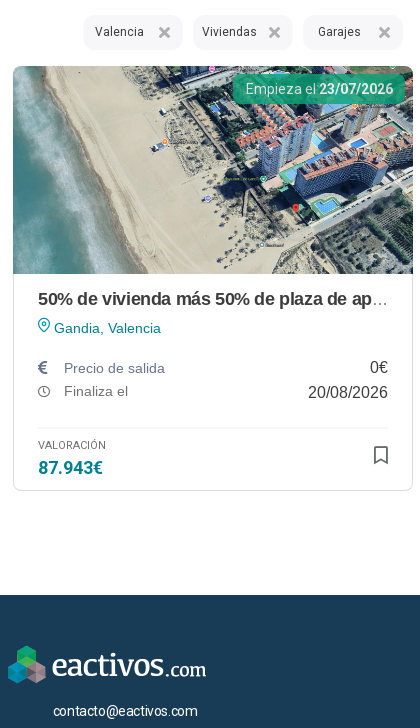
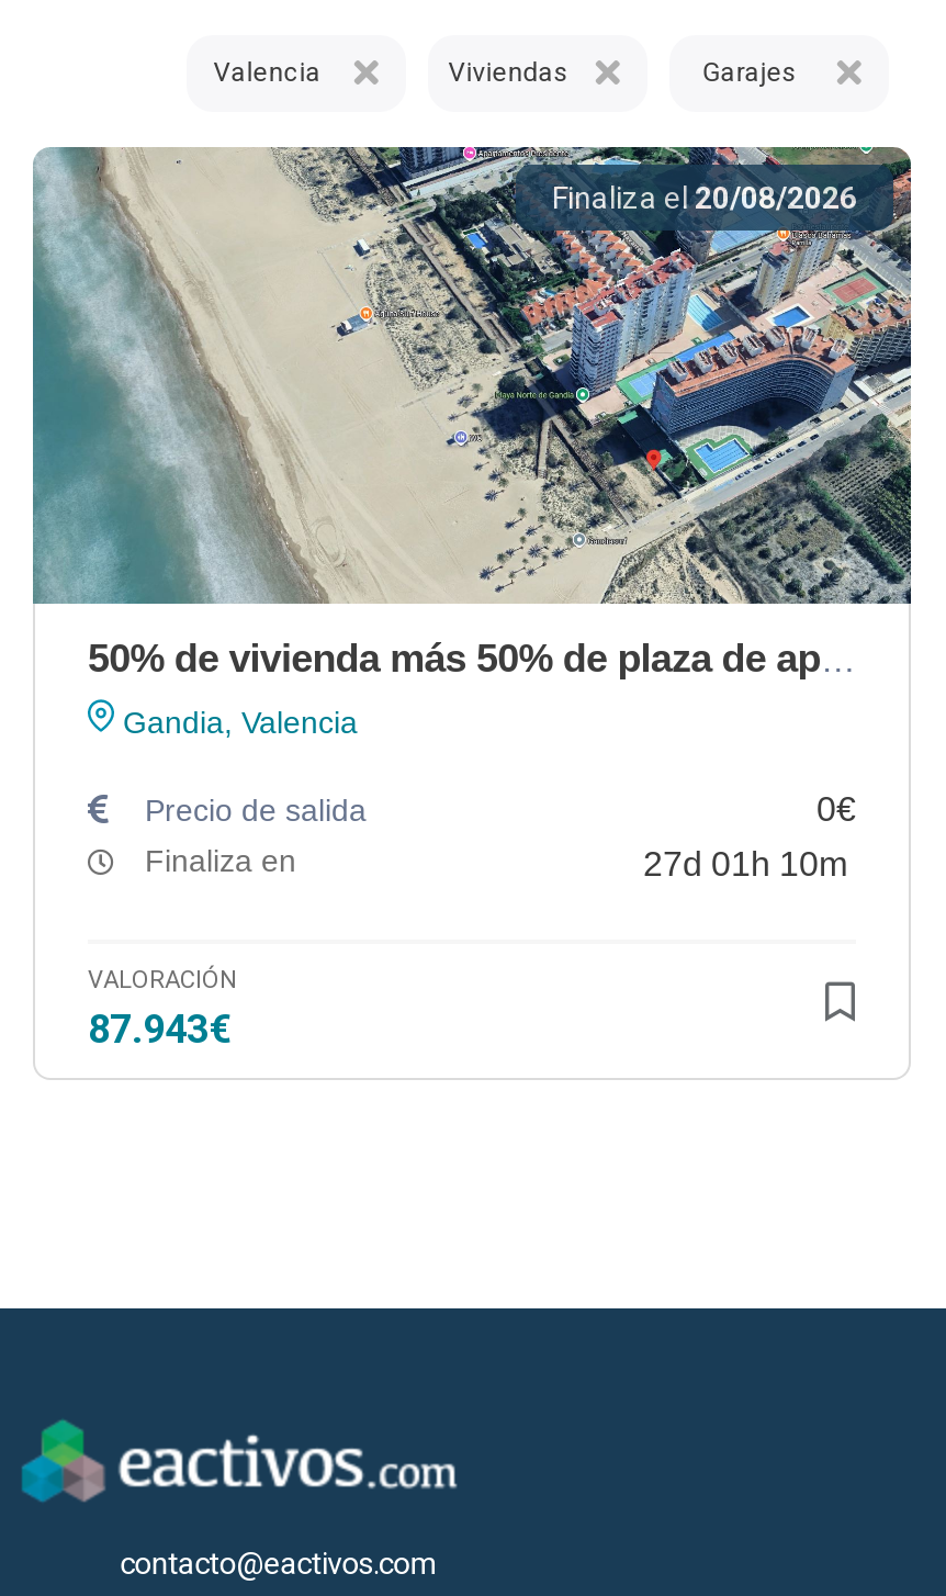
[246,81,393,97] Empieza el 23/07/2026 -> [552,179,857,214] Finaliza el 20/08/2026
[60,383,388,401] Finaliza el | 20/08/2026 -> [136,843,847,883] Finaliza en | 27d 01h 10m

